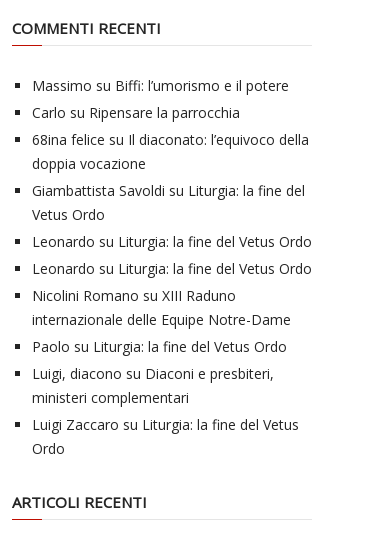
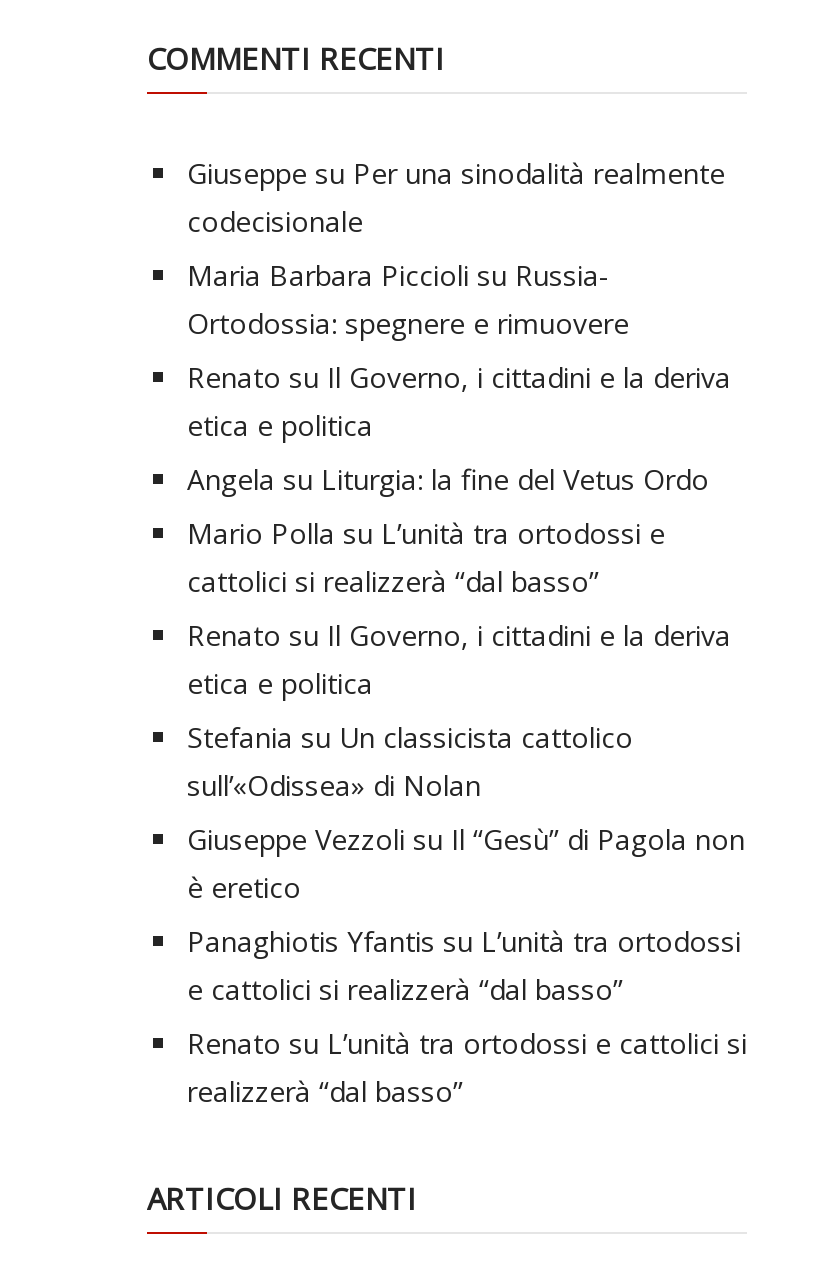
[32,76,312,458] Massimo su Biffi: l’umorismo e il potere | Carlo su Ripensare la parrocchia | 68ina felice su Il diaconato: l’equivoco della | doppia vocazione | Giambattista Savoldi su Liturgia: la fine del | Vetus Ordo | Leonardo su Liturgia: la fine del Vetus Ordo | Leonardo su Liturgia: la fine del Vetus Ordo | Nicolini Romano su XIII Raduno | internazionale delle Equipe Notre-Dame | Paolo su Liturgia: la fine del Vetus Ordo | Luigi, diacono su Diaconi e presbiteri, | ministeri complementari | Luigi Zaccaro su Liturgia: la fine del Vetus | Ordo -> [187,154,747,1110] Giuseppe su Per una sinodalità realmente | codecisionale | Maria Barbara Piccioli su Russia- | Ortodossia: spegnere e rimuovere | Renato su Il Governo, i cittadini e la deriva | etica e politica | Angela su Liturgia: la fine del Vetus Ordo | Mario Polla su L’unità tra ortodossi e | cattolici si realizzerà “dal basso” | Renato su Il Governo, i cittadini e la deriva | etica e politica | Stefania su Un classicista cattolico | sull’«Odissea» di Nolan | Giuseppe Vezzoli su Il “Gesù” di Pagola non | è eretico | Panaghiotis Yfantis su L’unità tra ortodossi | e cattolici si realizzerà “dal basso” | Renato su L’unità tra ortodossi e cattolici si | realizzerà “dal basso”

